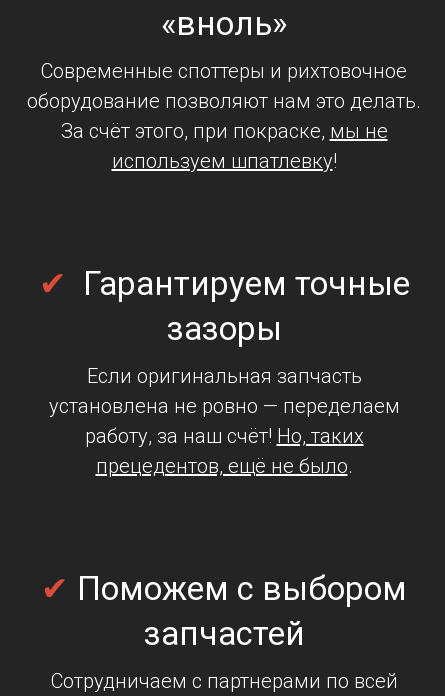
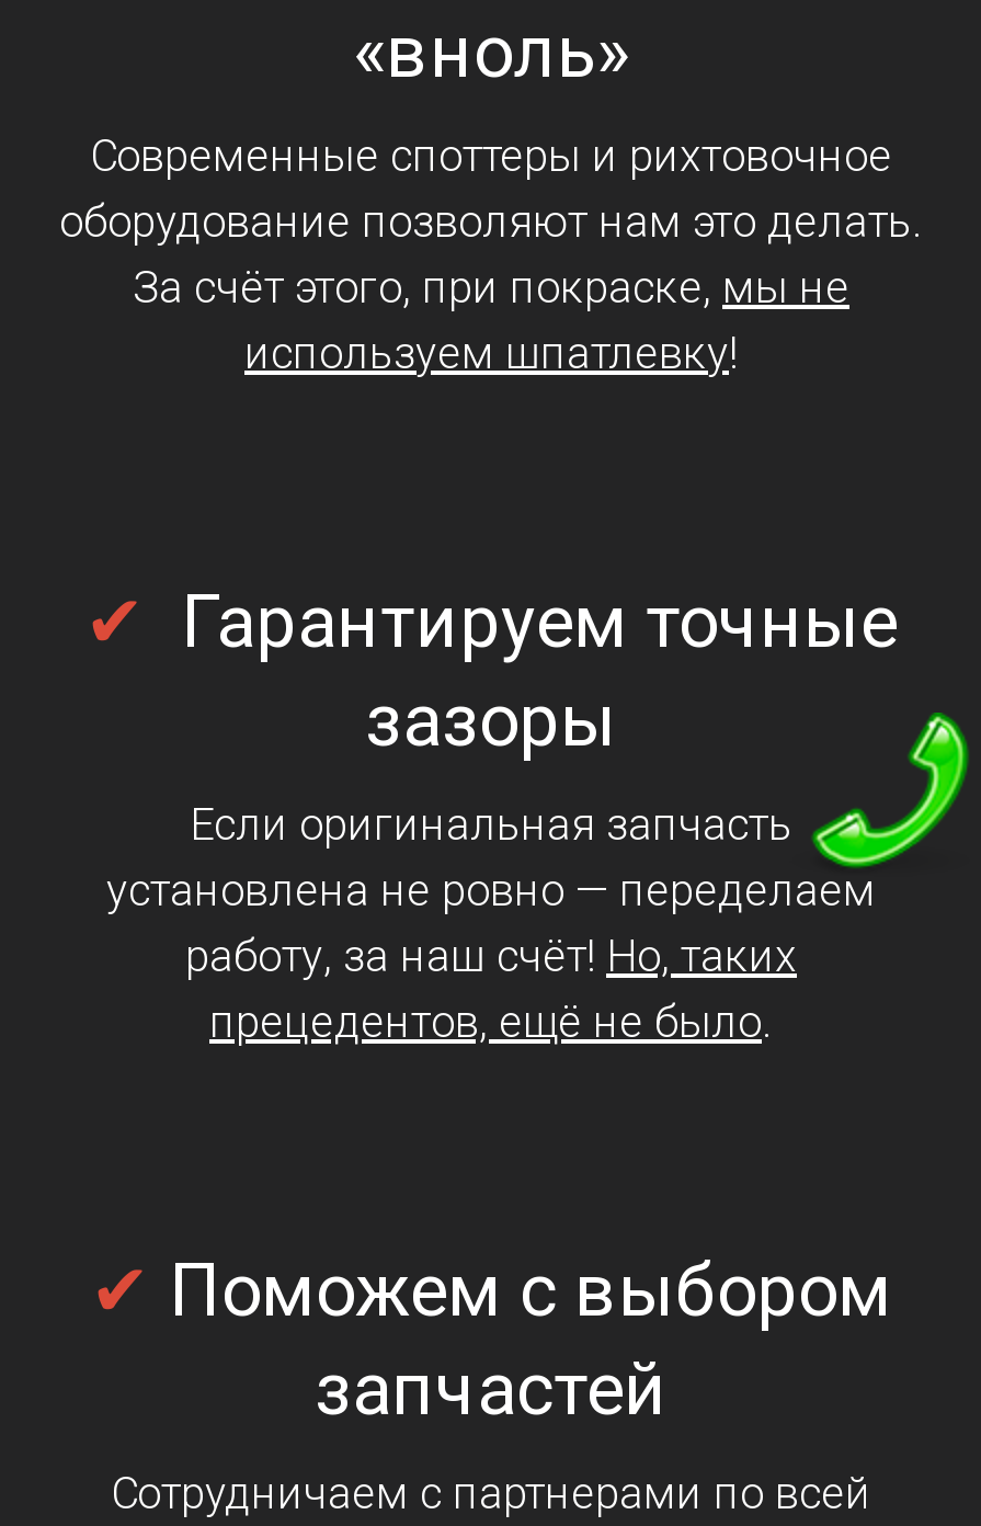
none -> [811,710,971,864] [image]

